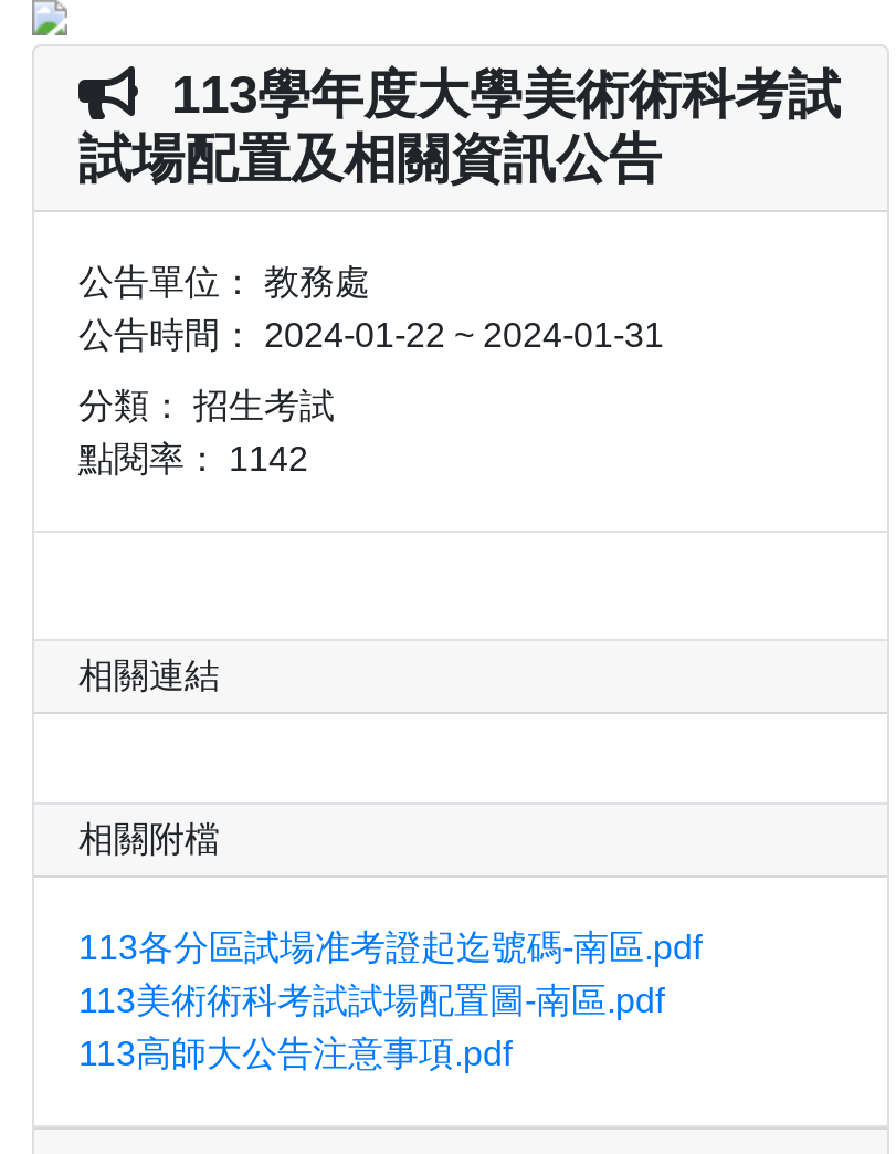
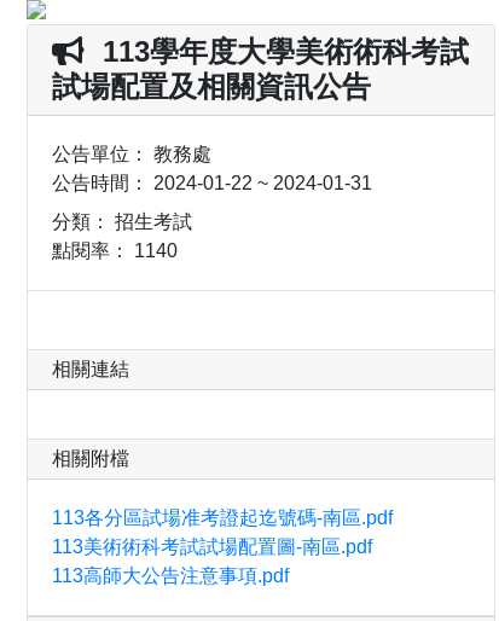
[78,440,308,478] 點閱率：1142 -> [52,240,178,261] 點閱率：1140

